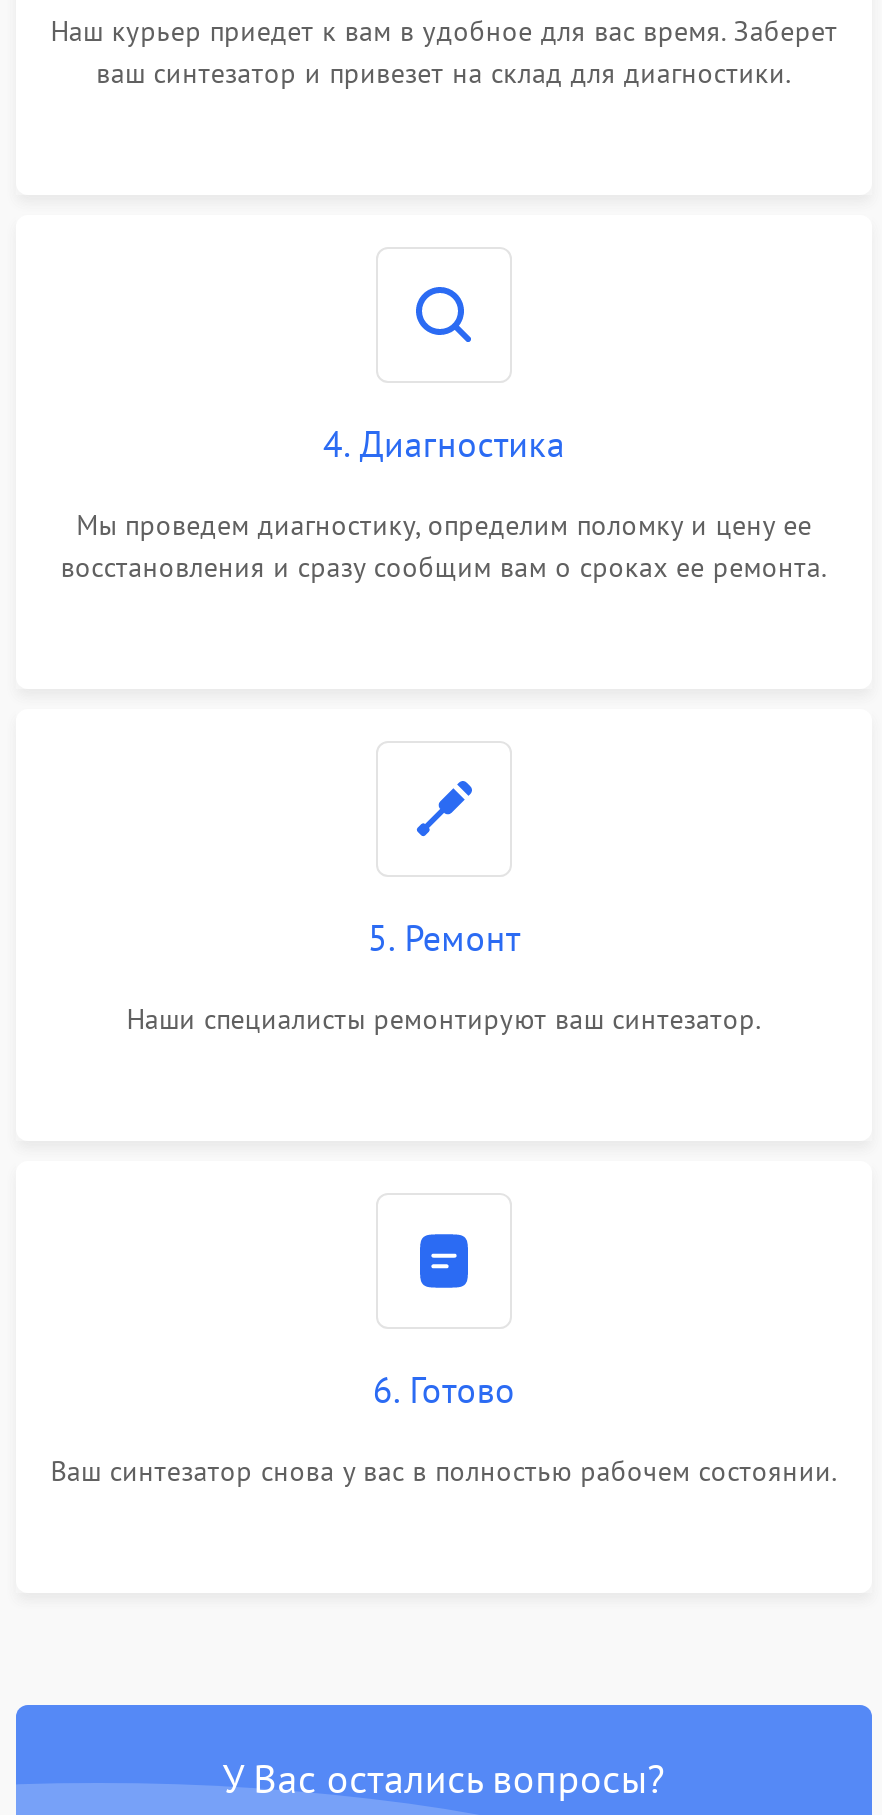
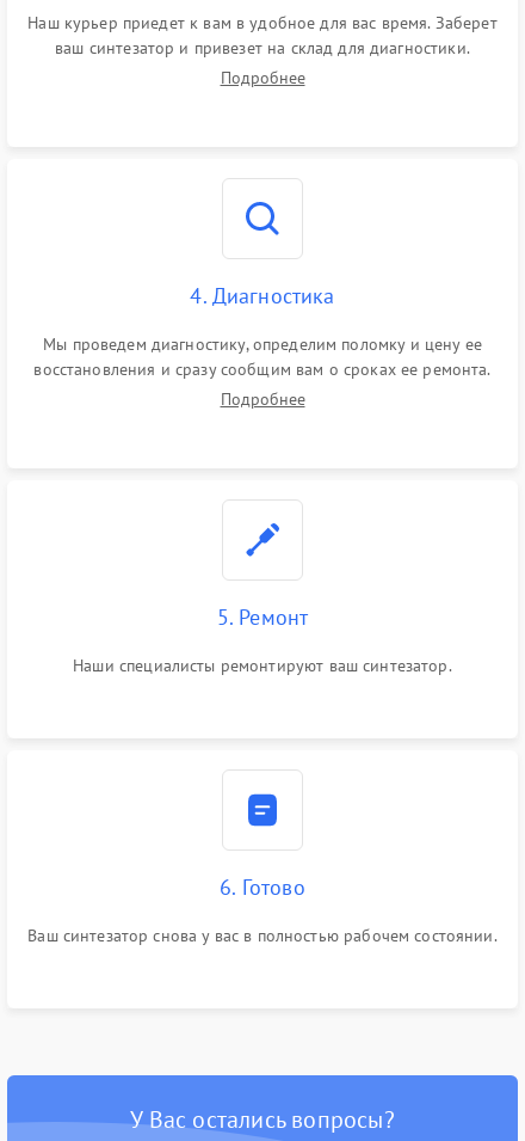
none -> [220,67,305,88] Подробнее
none -> [220,388,305,410] Подробнее

